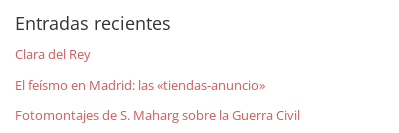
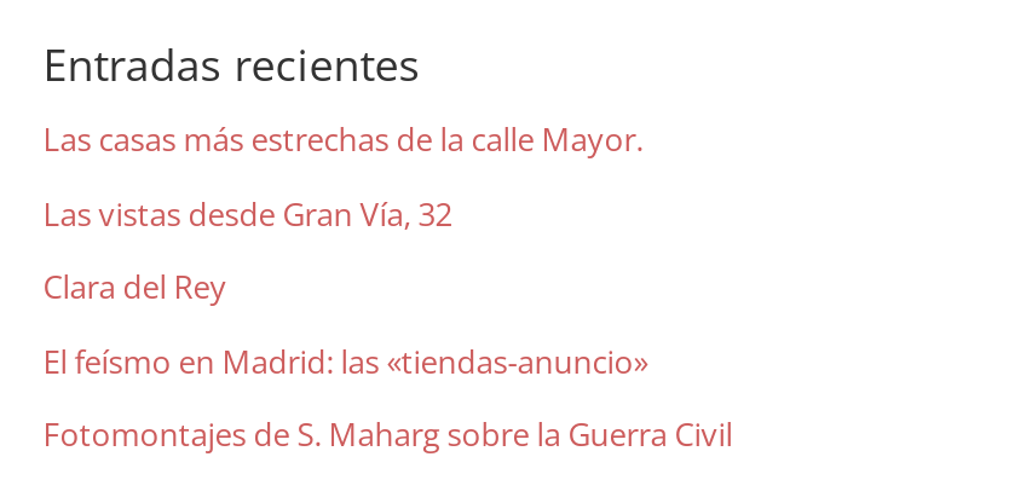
none -> [43,118,643,235] Las casas más estrechas de la calle Mayor. | Las vistas desde Gran Vía, 32

